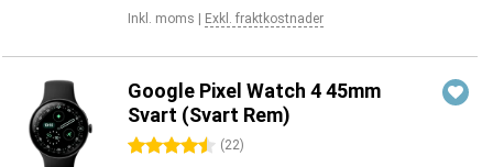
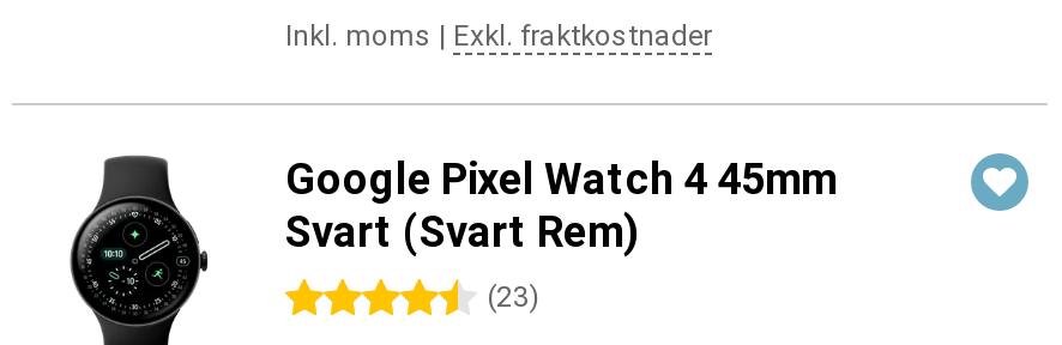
[220,137,244,153] (22) -> [487,280,539,314] (23)

